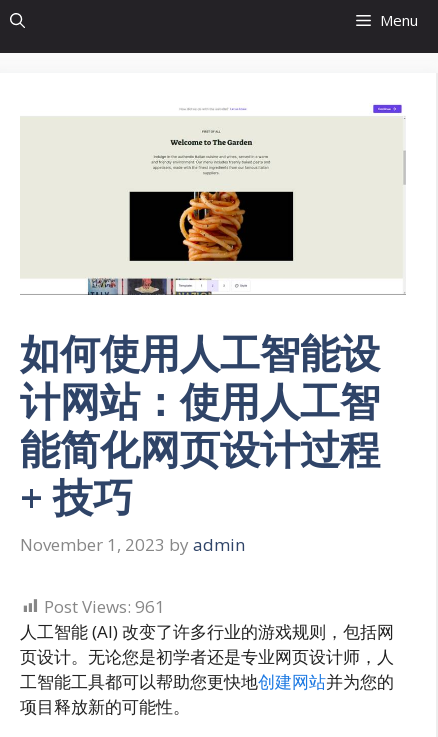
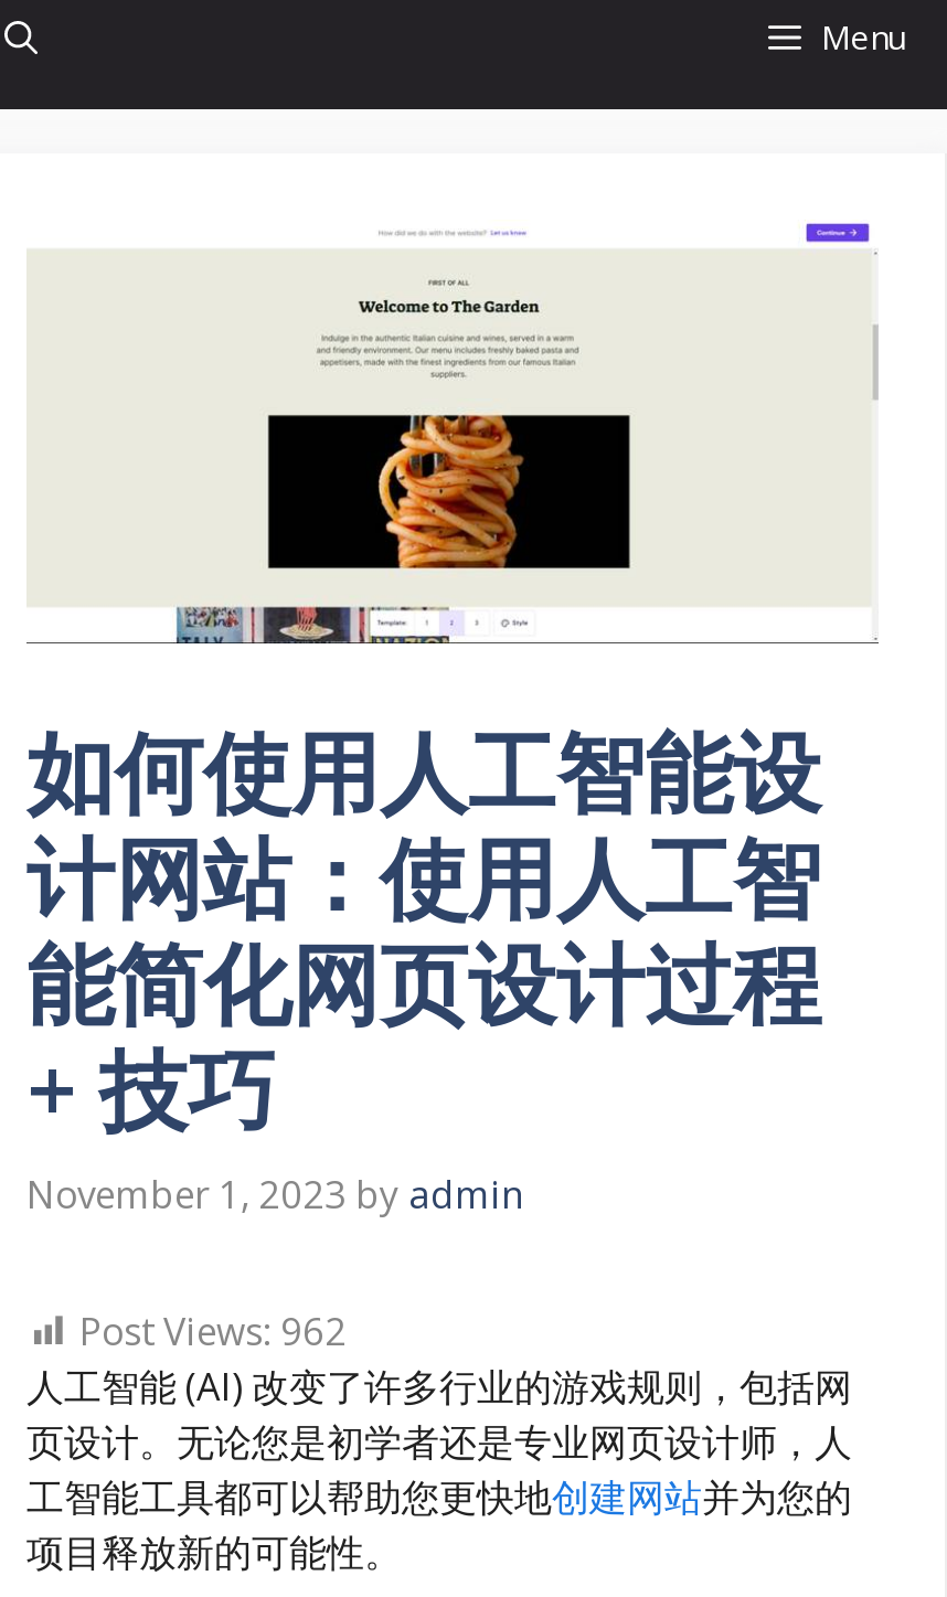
[44,595,165,618] Post Views: 961 -> [79,1306,347,1356] Post Views: 962

